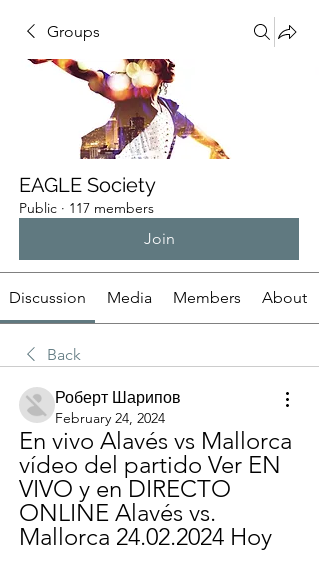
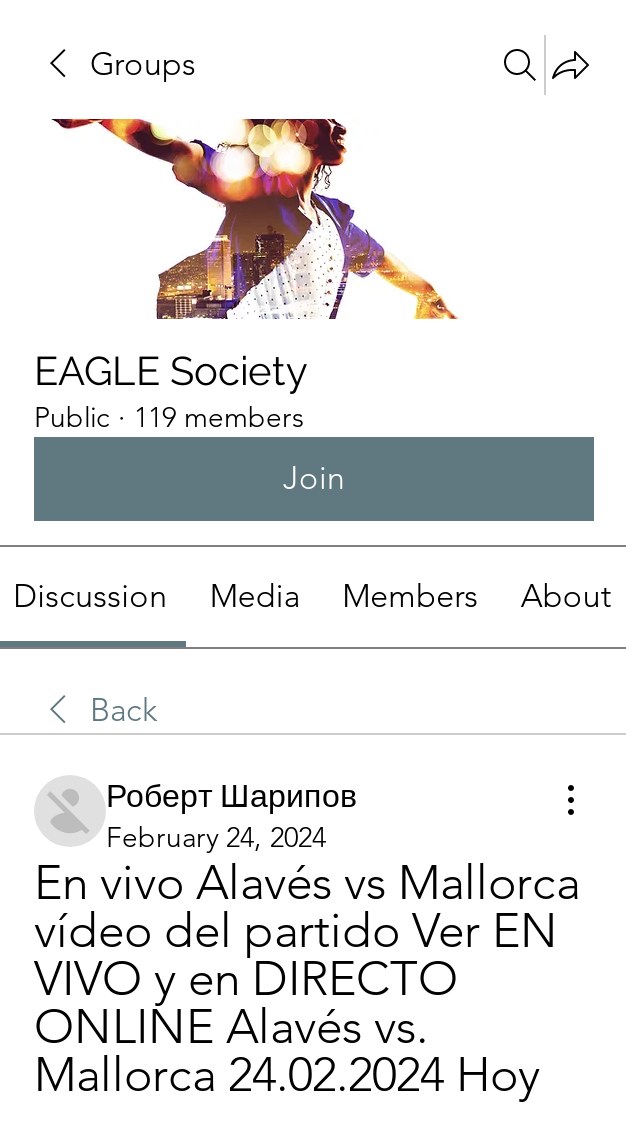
[19,199,154,217] Public · 117 members -> [34,399,304,435] Public · 119 members

